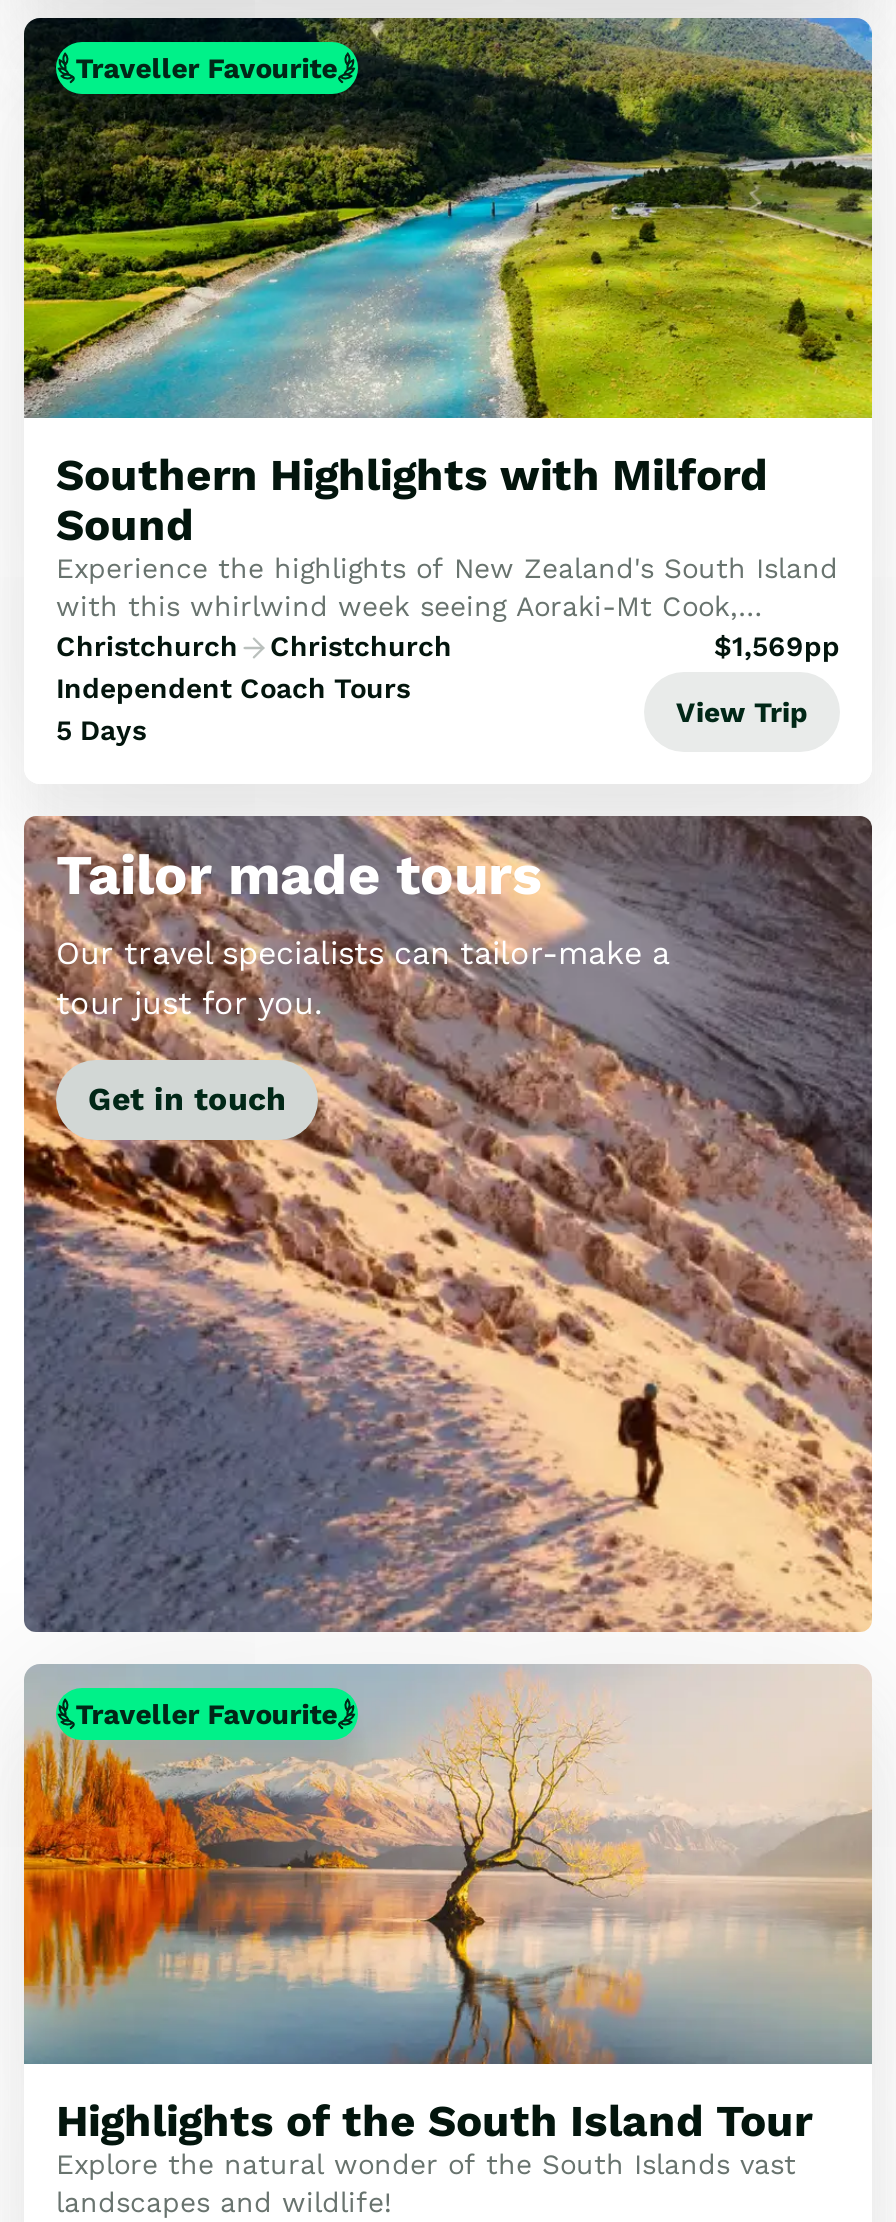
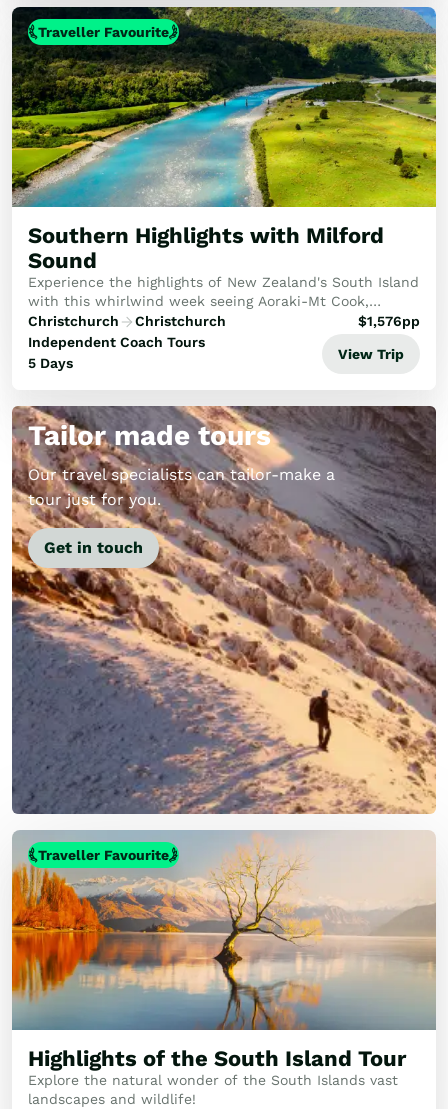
[714,630,840,662] $1,569pp -> [358,313,420,329] $1,576pp

